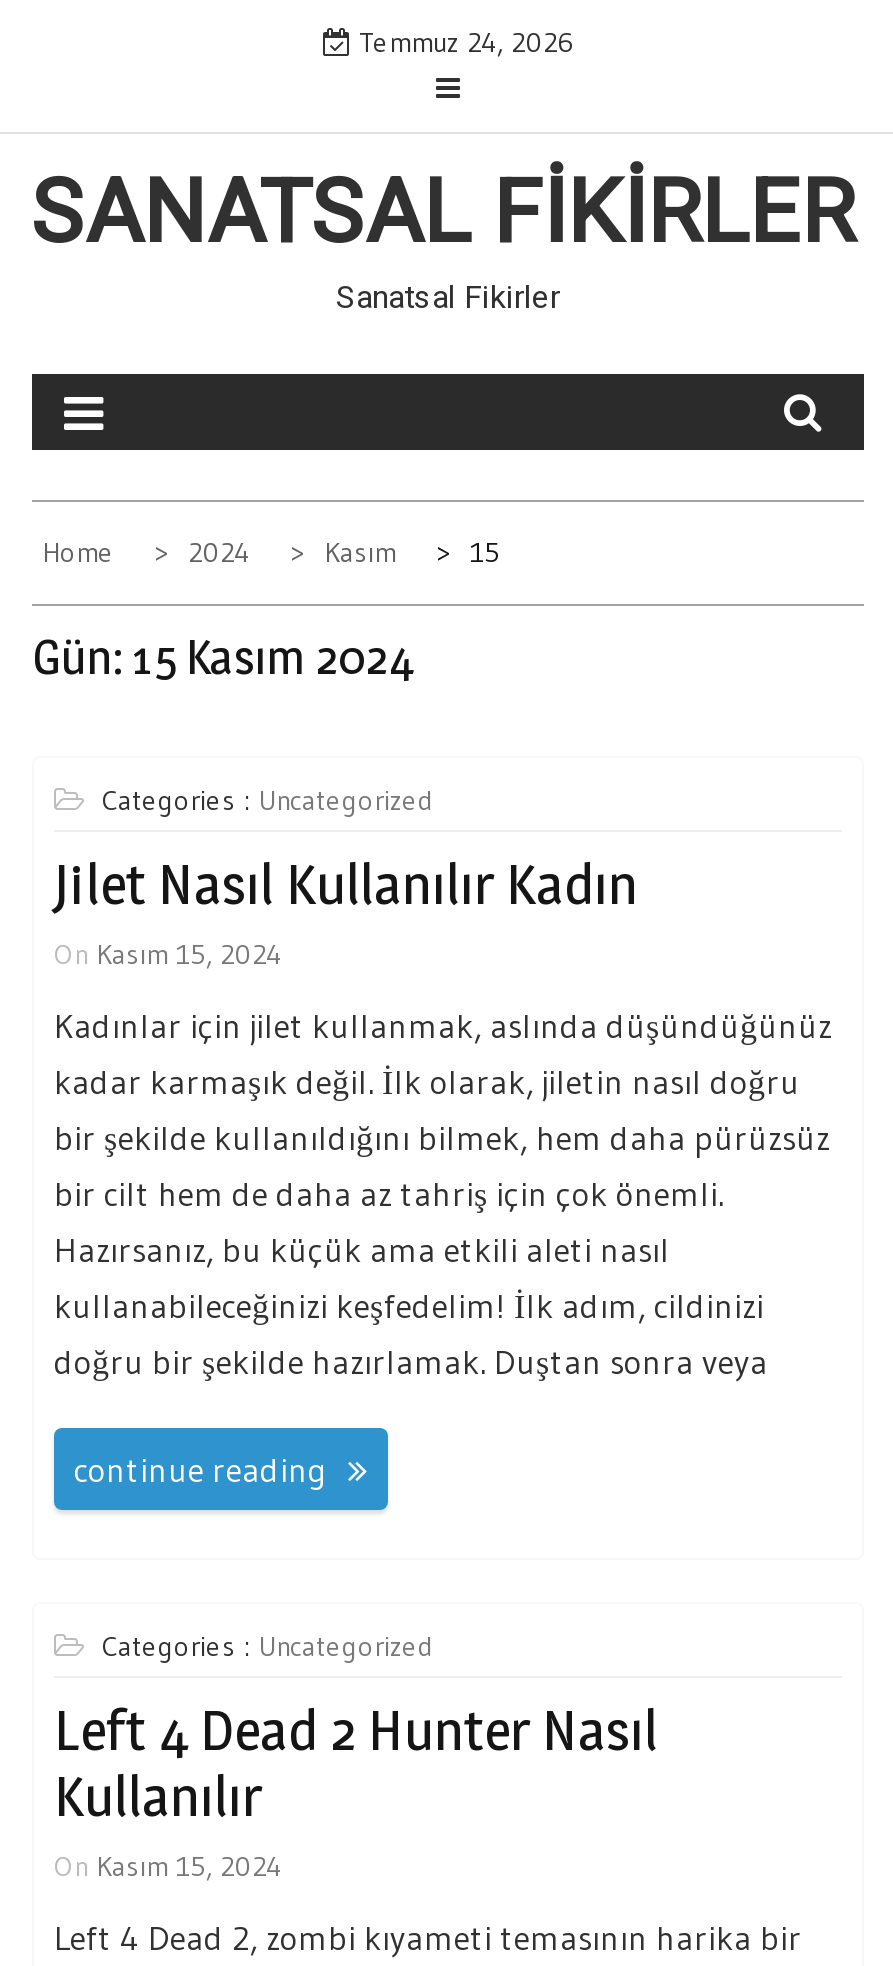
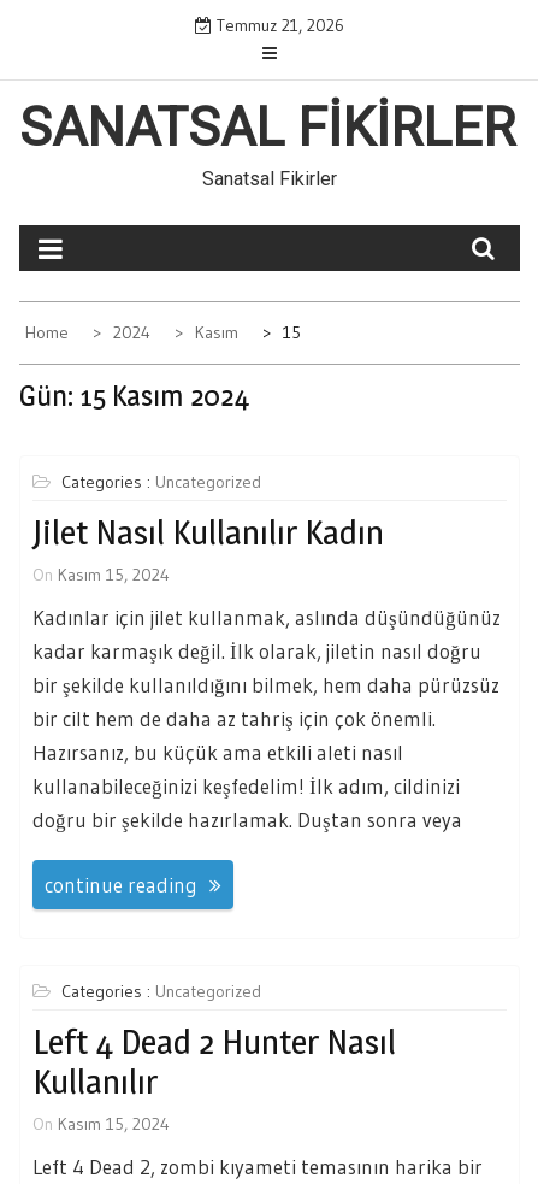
[351,24,573,60] Temmuz 24, 2026 -> [212,14,344,36] Temmuz 21, 2026

